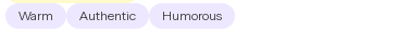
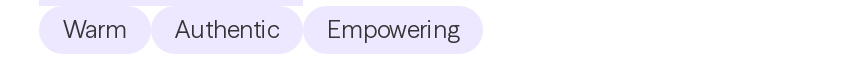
[162,7,222,23] Humorous -> [327,14,459,44] Empowering

